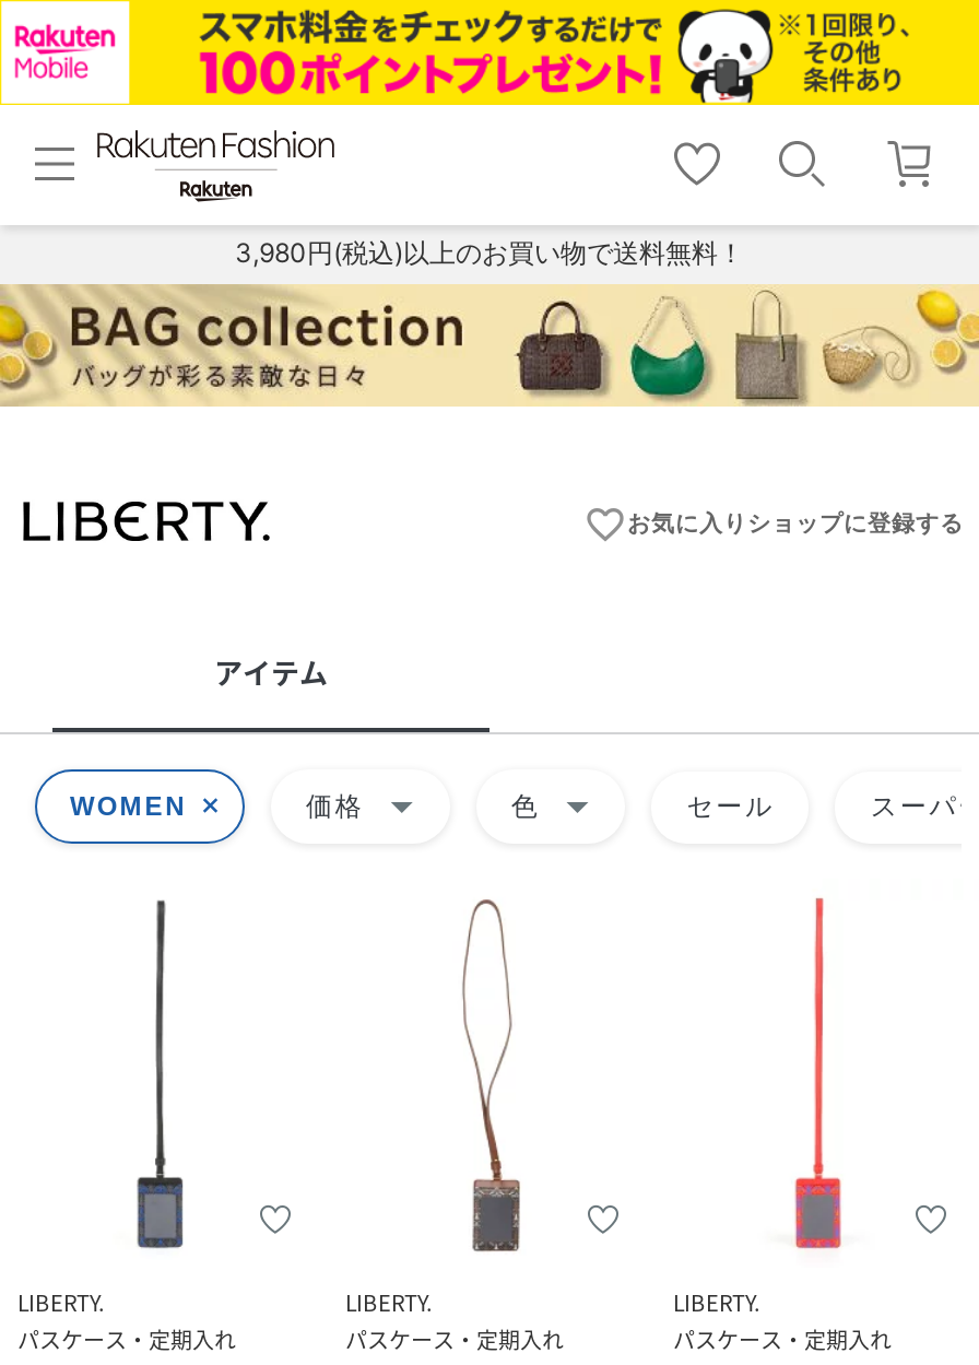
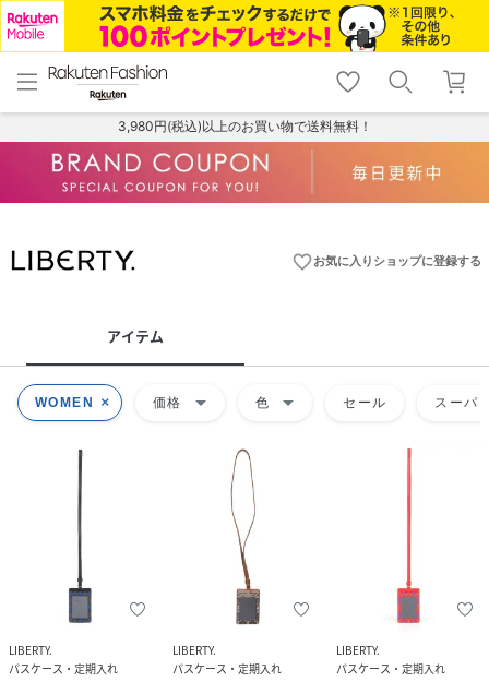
[7,284,972,407] [image] -> [3,141,486,204] [image]

